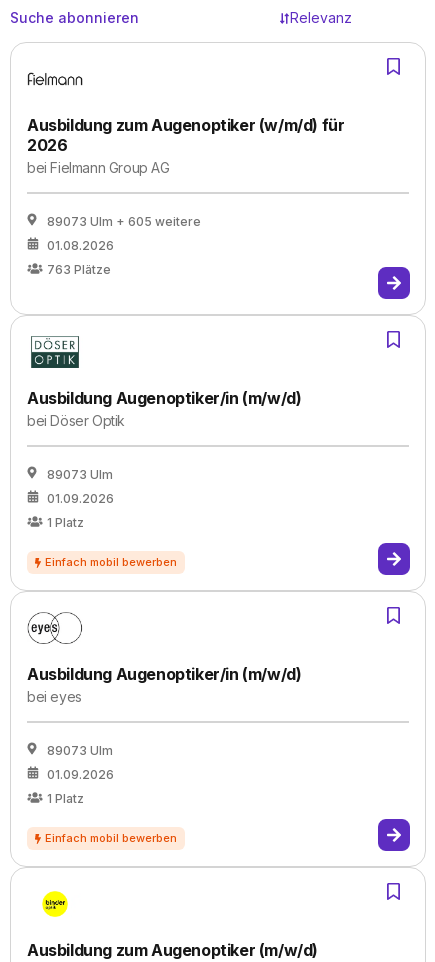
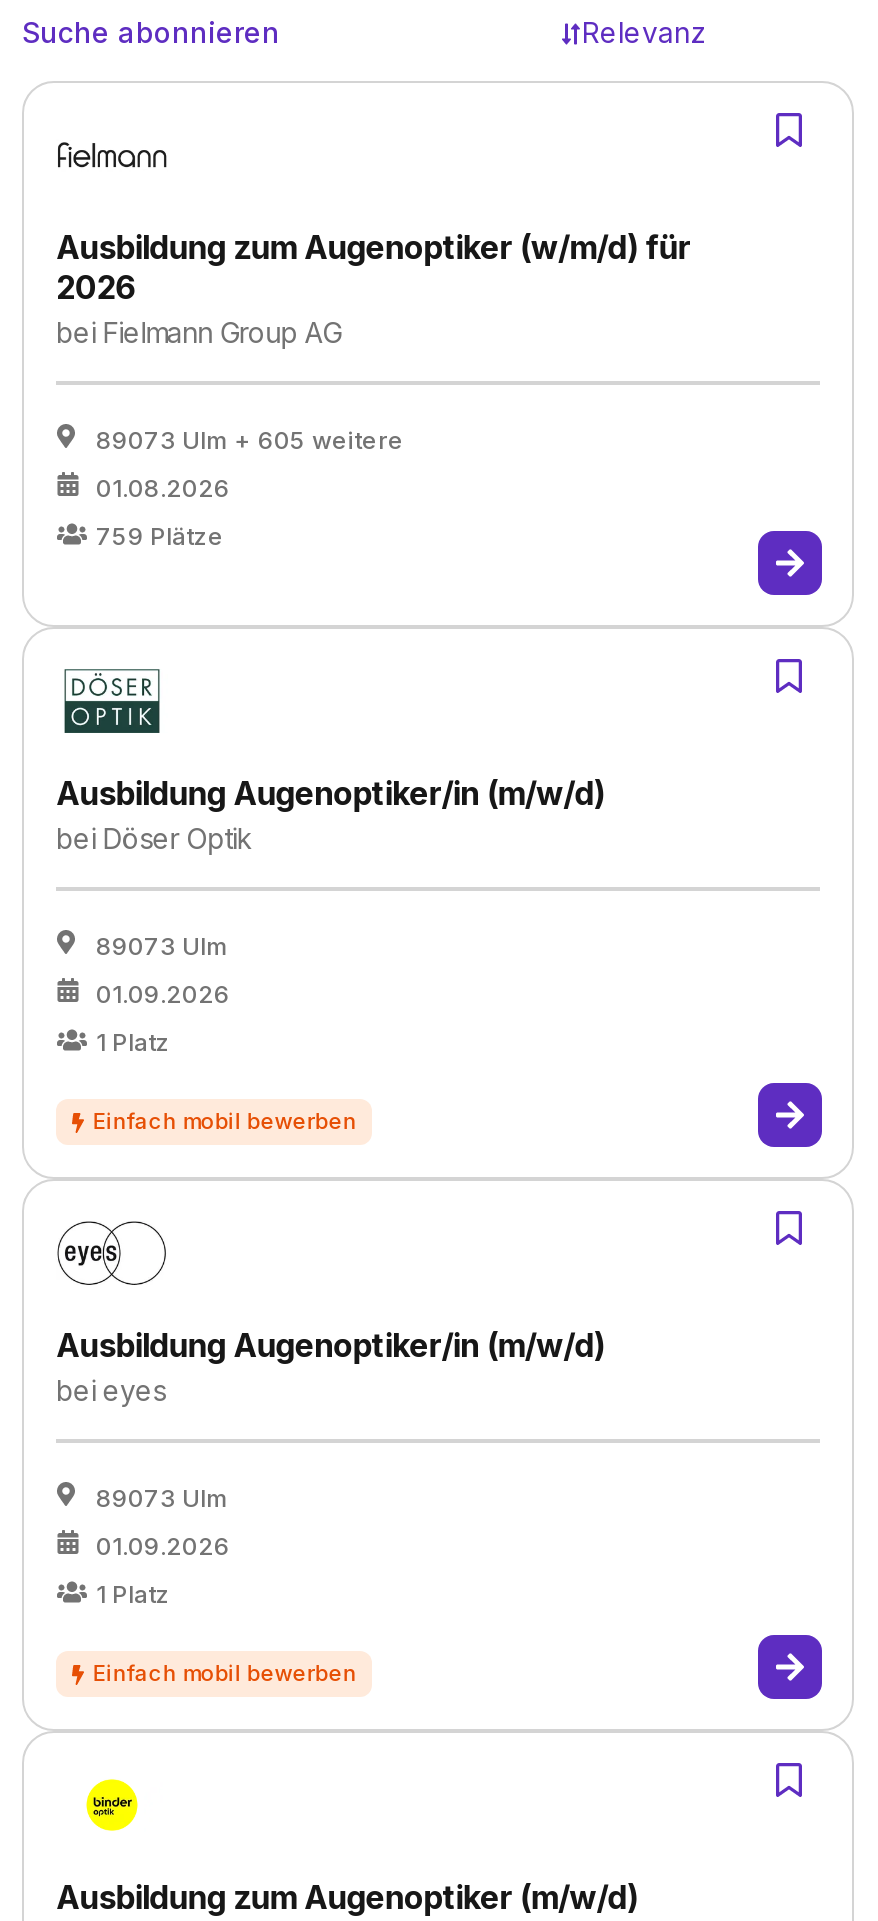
[47,262,111,277] 763 Plätze -> [96,521,224,551] 759 Plätze

